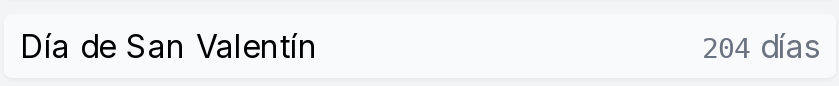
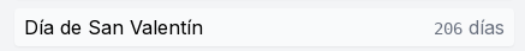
[702,26,820,66] 204 días -> [434,15,505,39] 206 días

